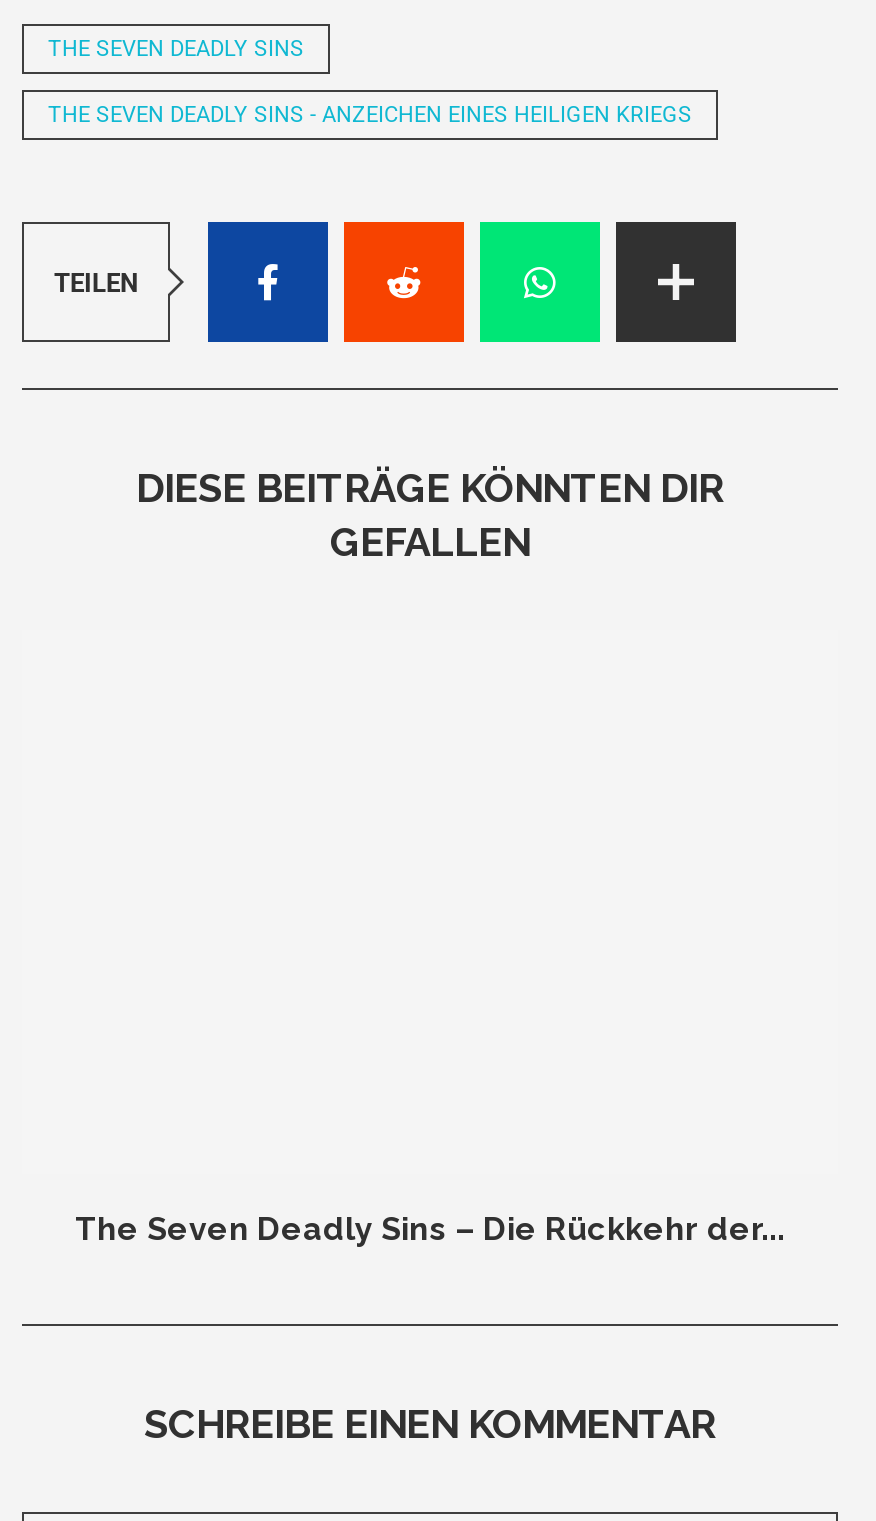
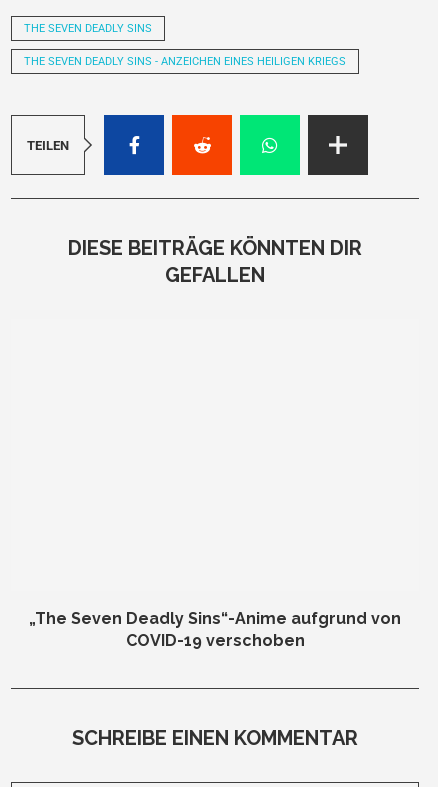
[75,1211,785,1249] The Seven Deadly Sins – Die Rückkehr der... -> [29,609,401,650] „The Seven Deadly Sins“-Anime aufgrund von | COVID-19 verschoben

